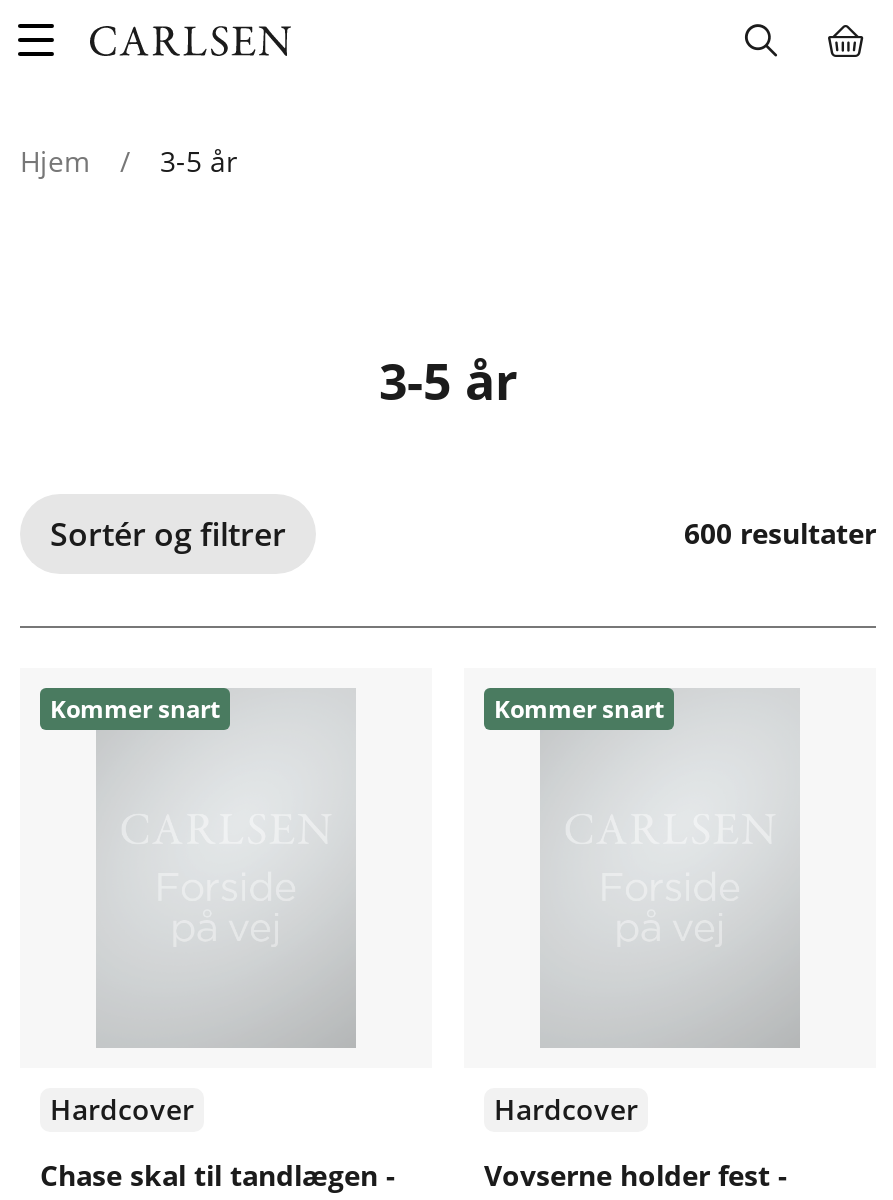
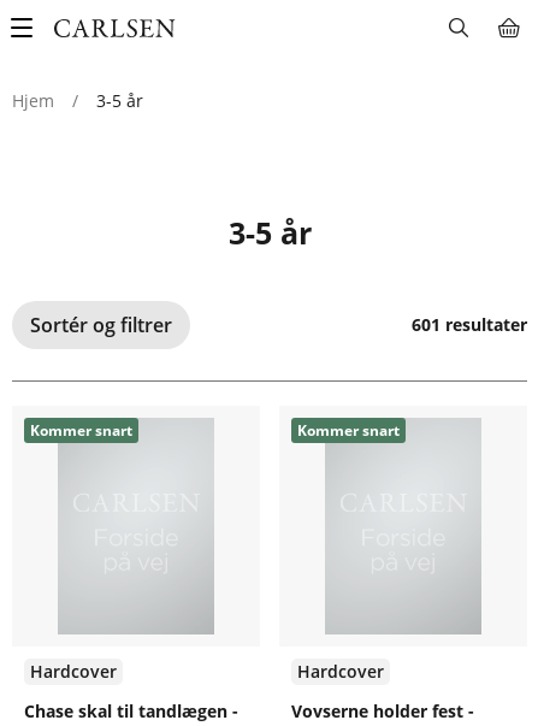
[684,514,876,552] 600 resultater -> [412,313,527,336] 601 resultater

